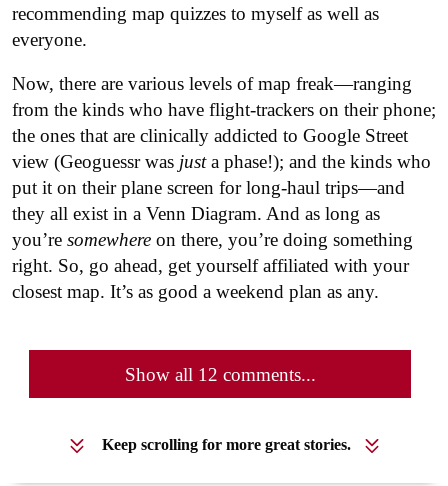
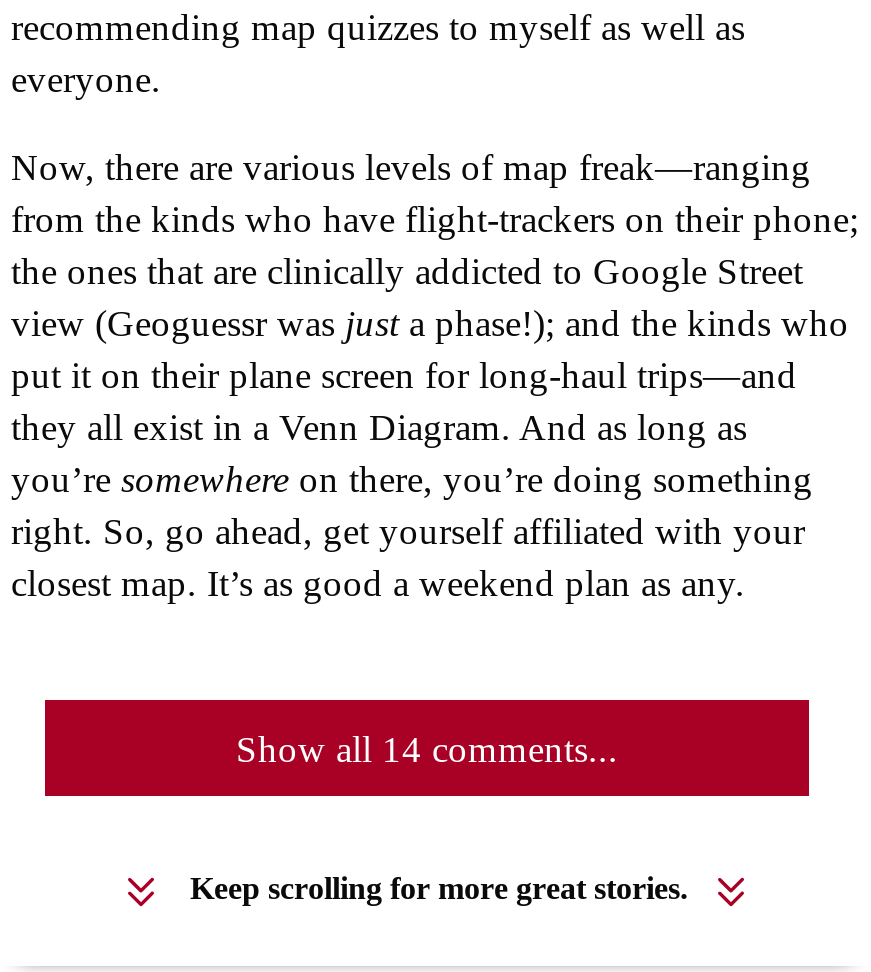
[124,364,315,385] Show all 12 comments... -> [236,728,618,770] Show all 14 comments...

